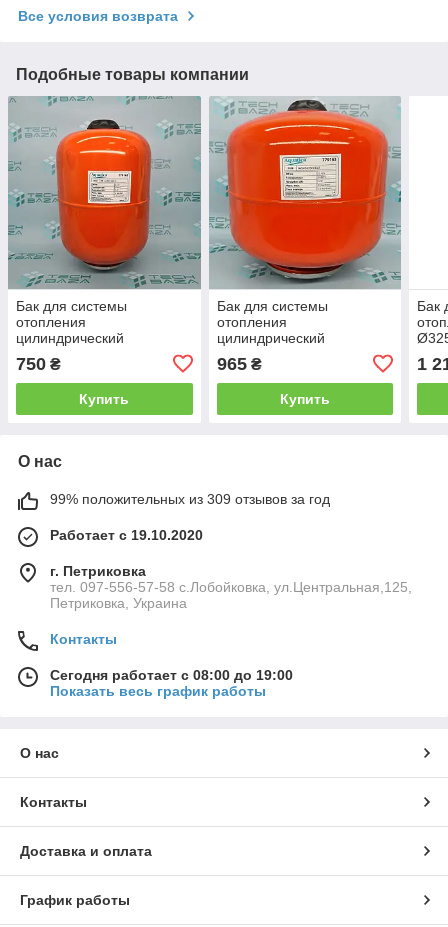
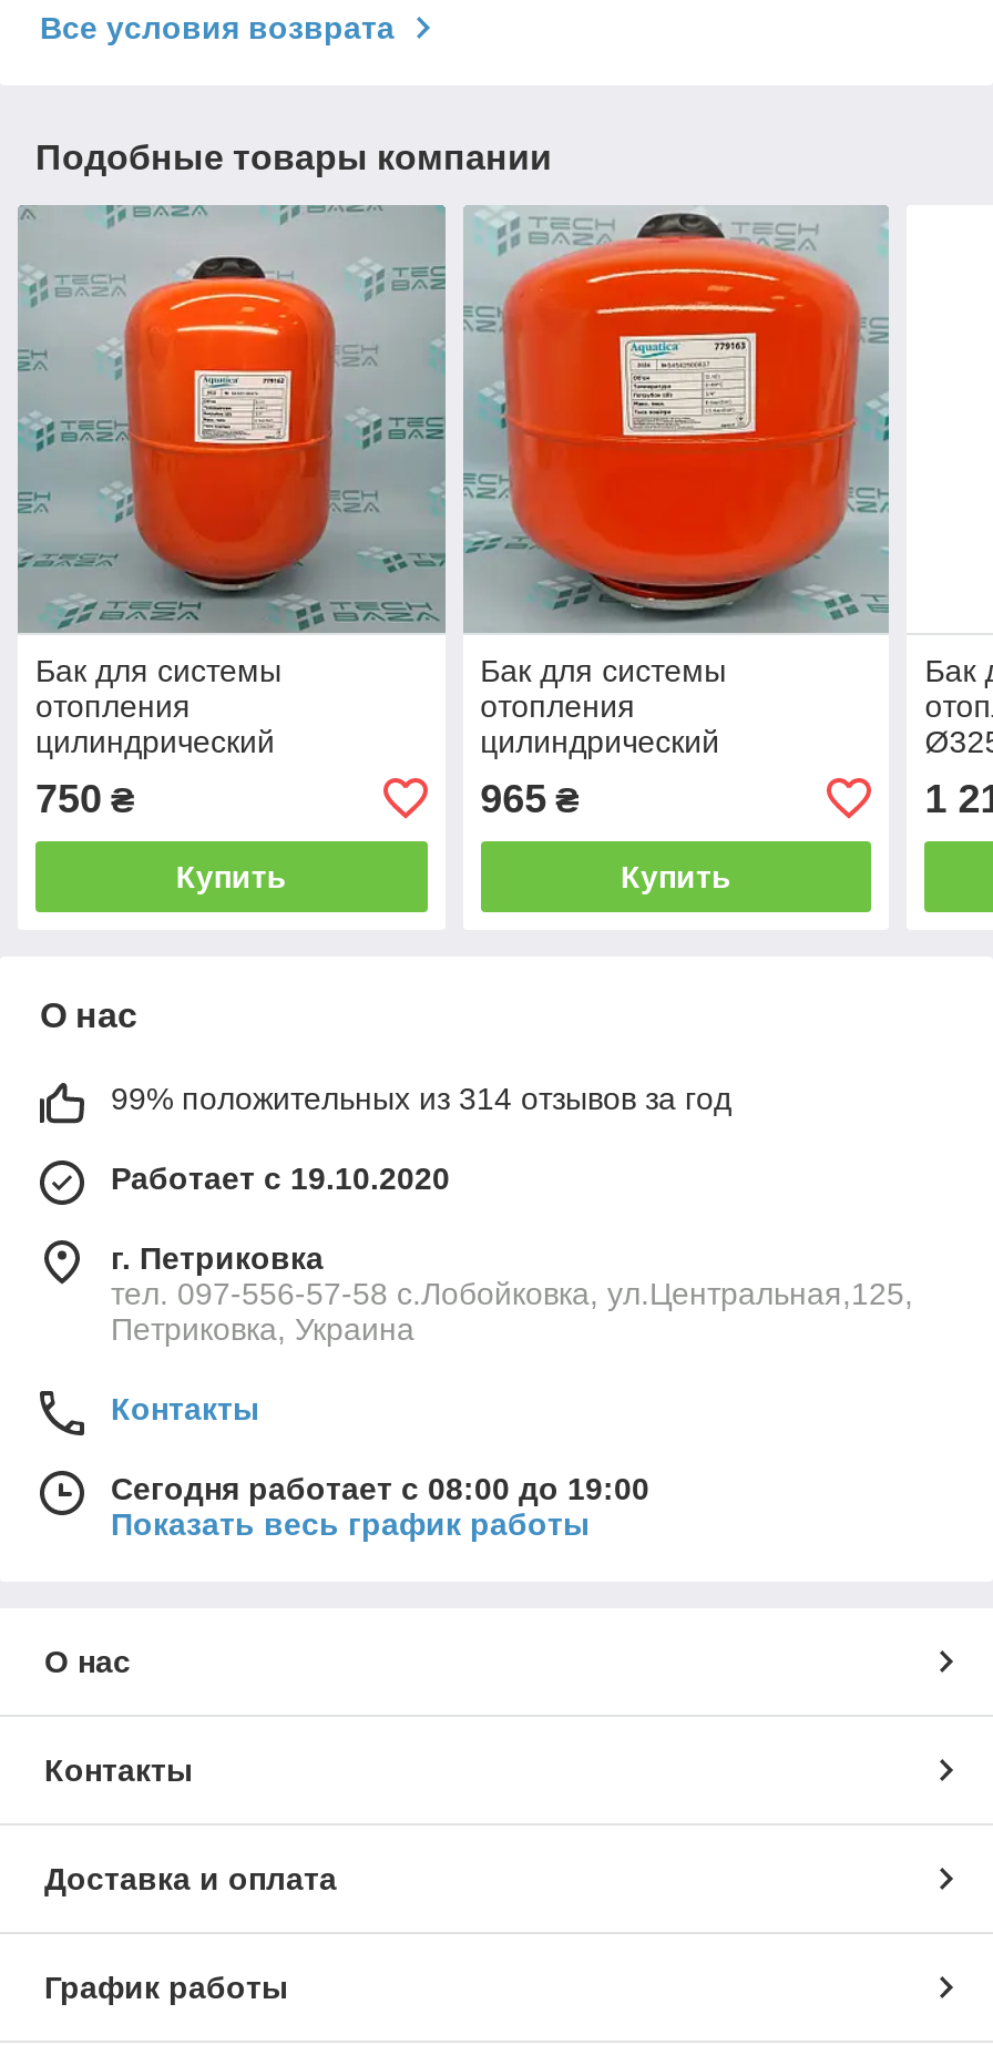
[50,491,330,507] 99% положительных из 309 отзывов за год -> [111,1080,731,1116] 99% положительных из 314 отзывов за год

